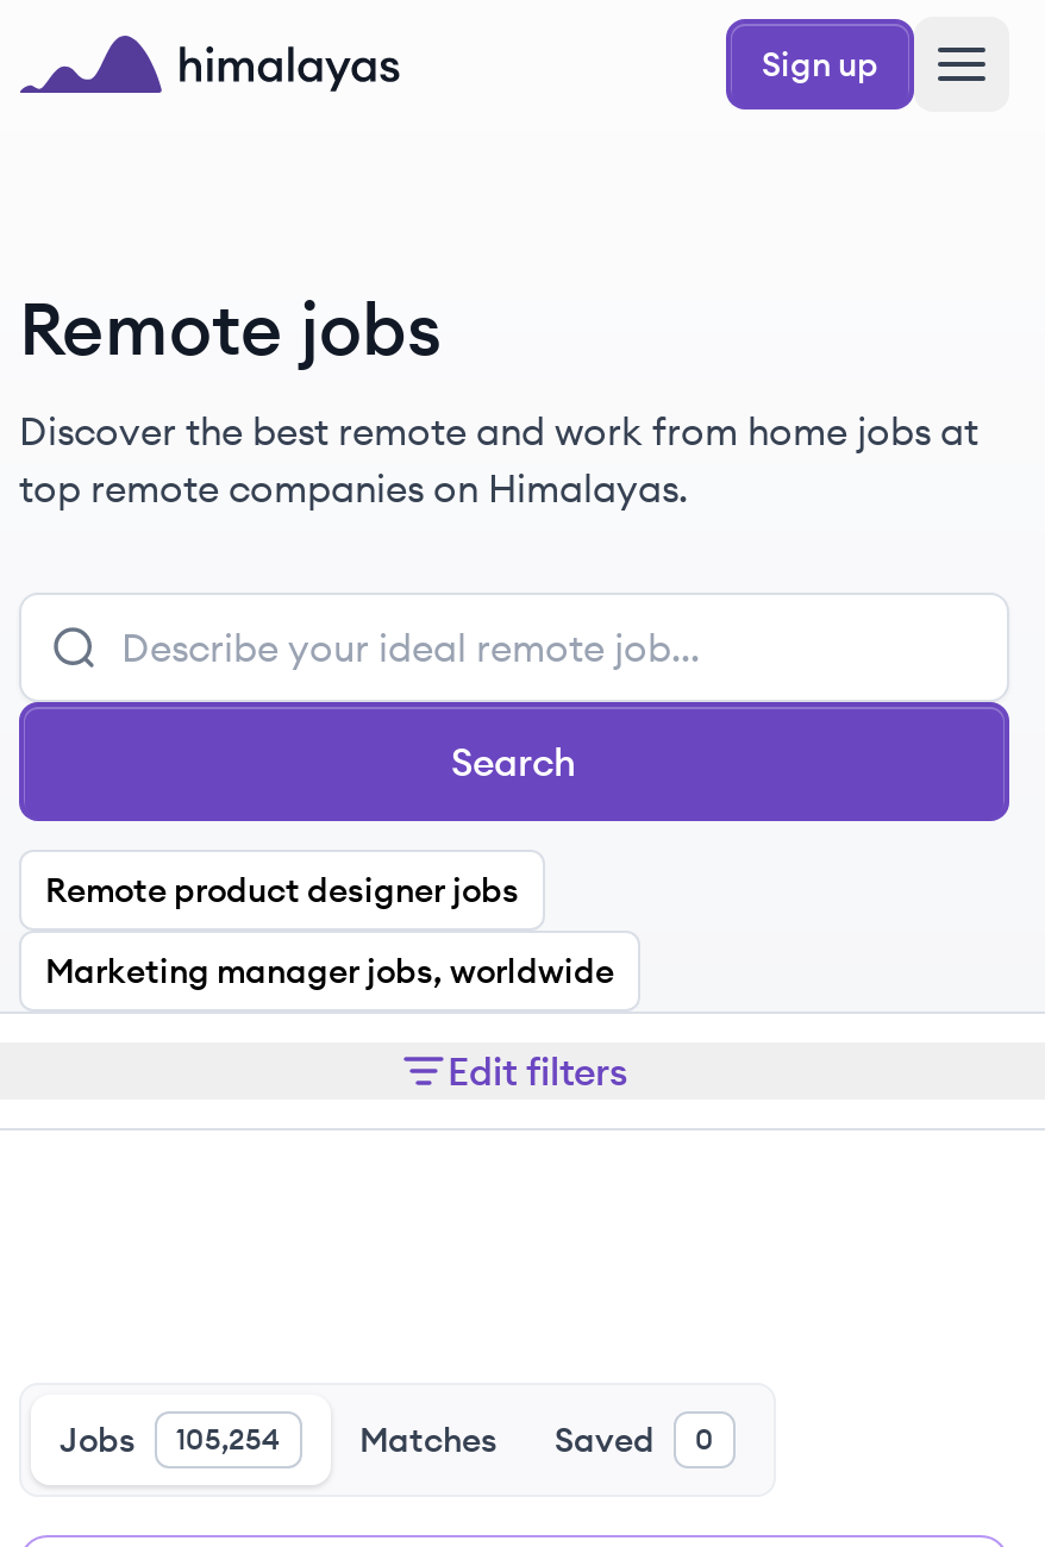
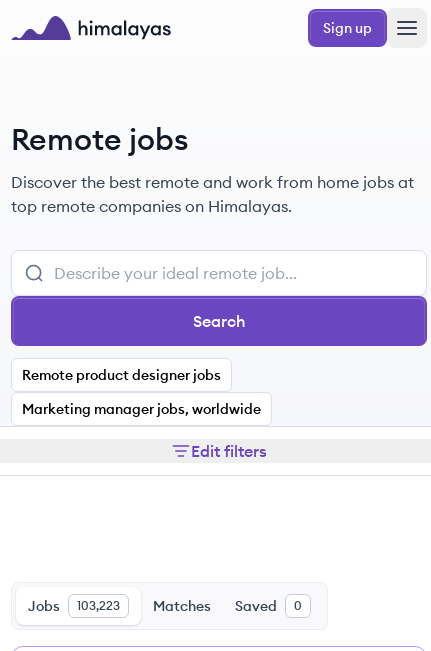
[60,1418,281,1461] Jobs 105,254 -> [28,597,120,615] Jobs 103,223

